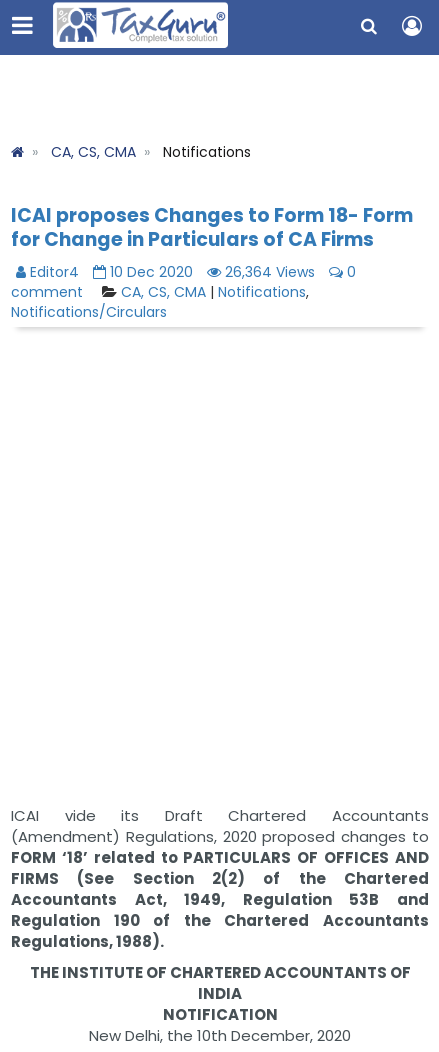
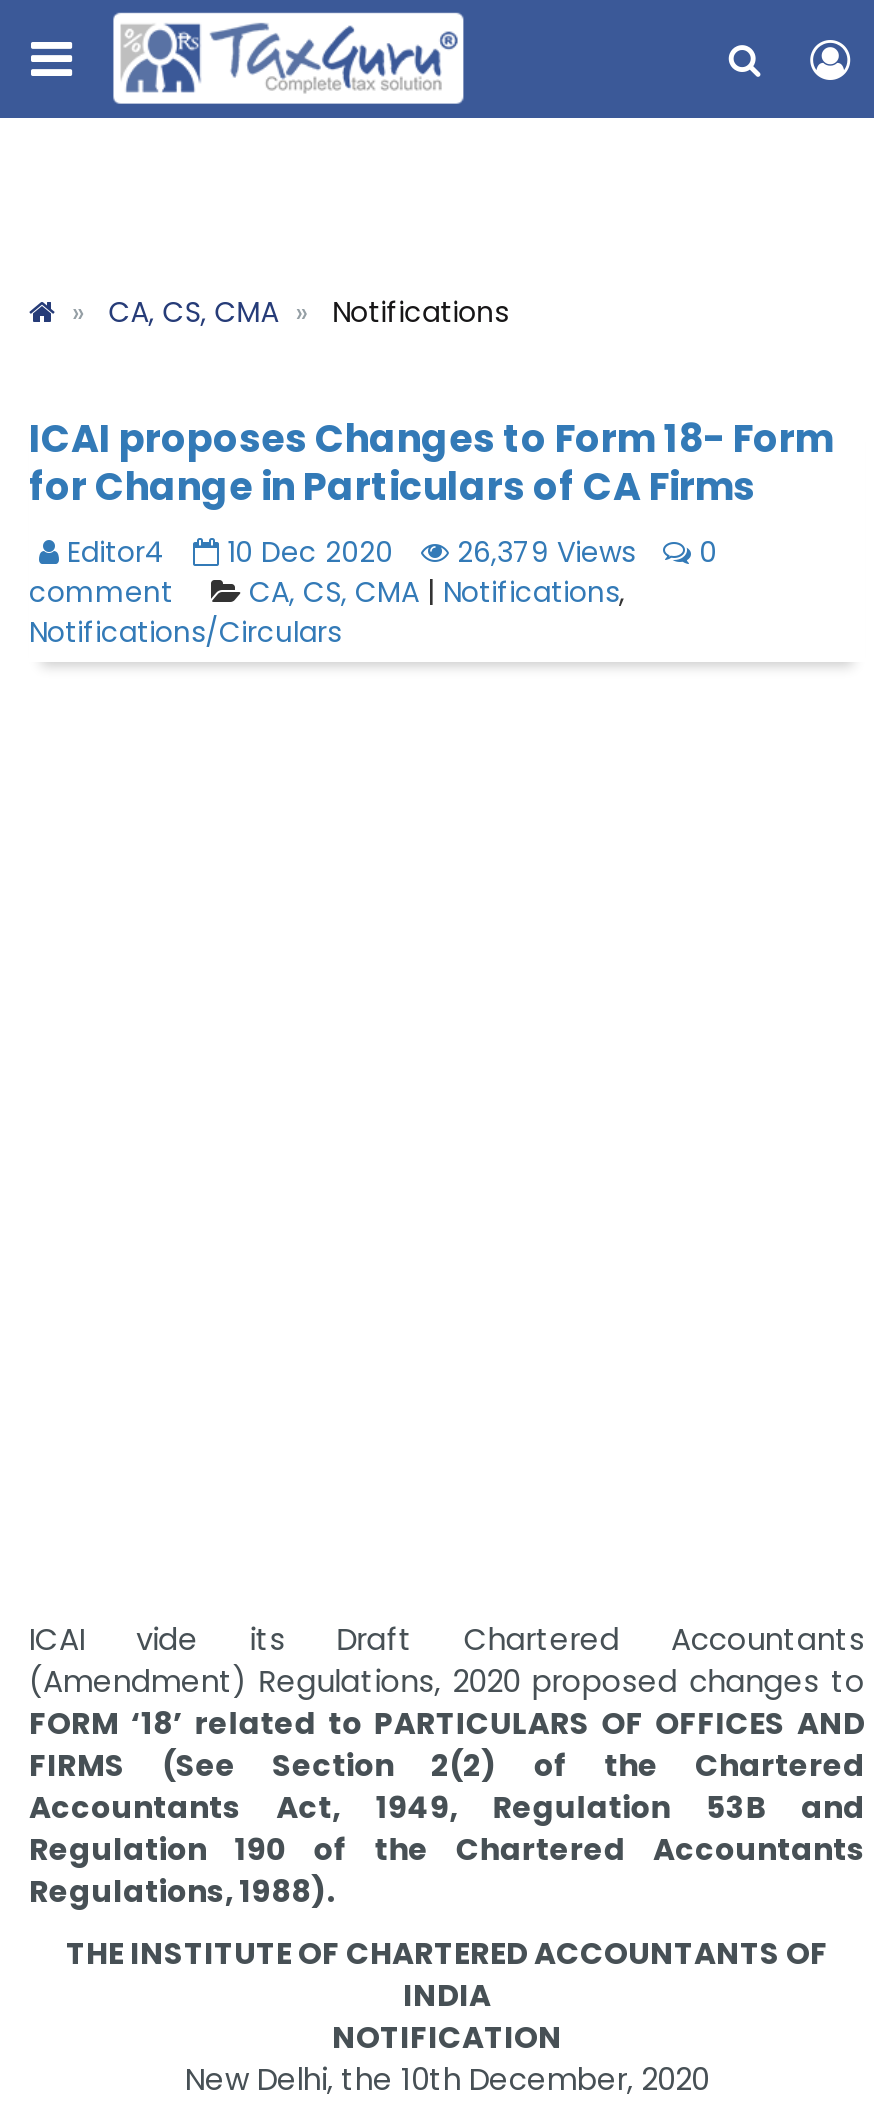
[26,262,356,282] Editor4 10 Dec 2020 26,364 Views 0 -> [59,532,717,572] Editor4 10 Dec 2020 26,379 Views 0

